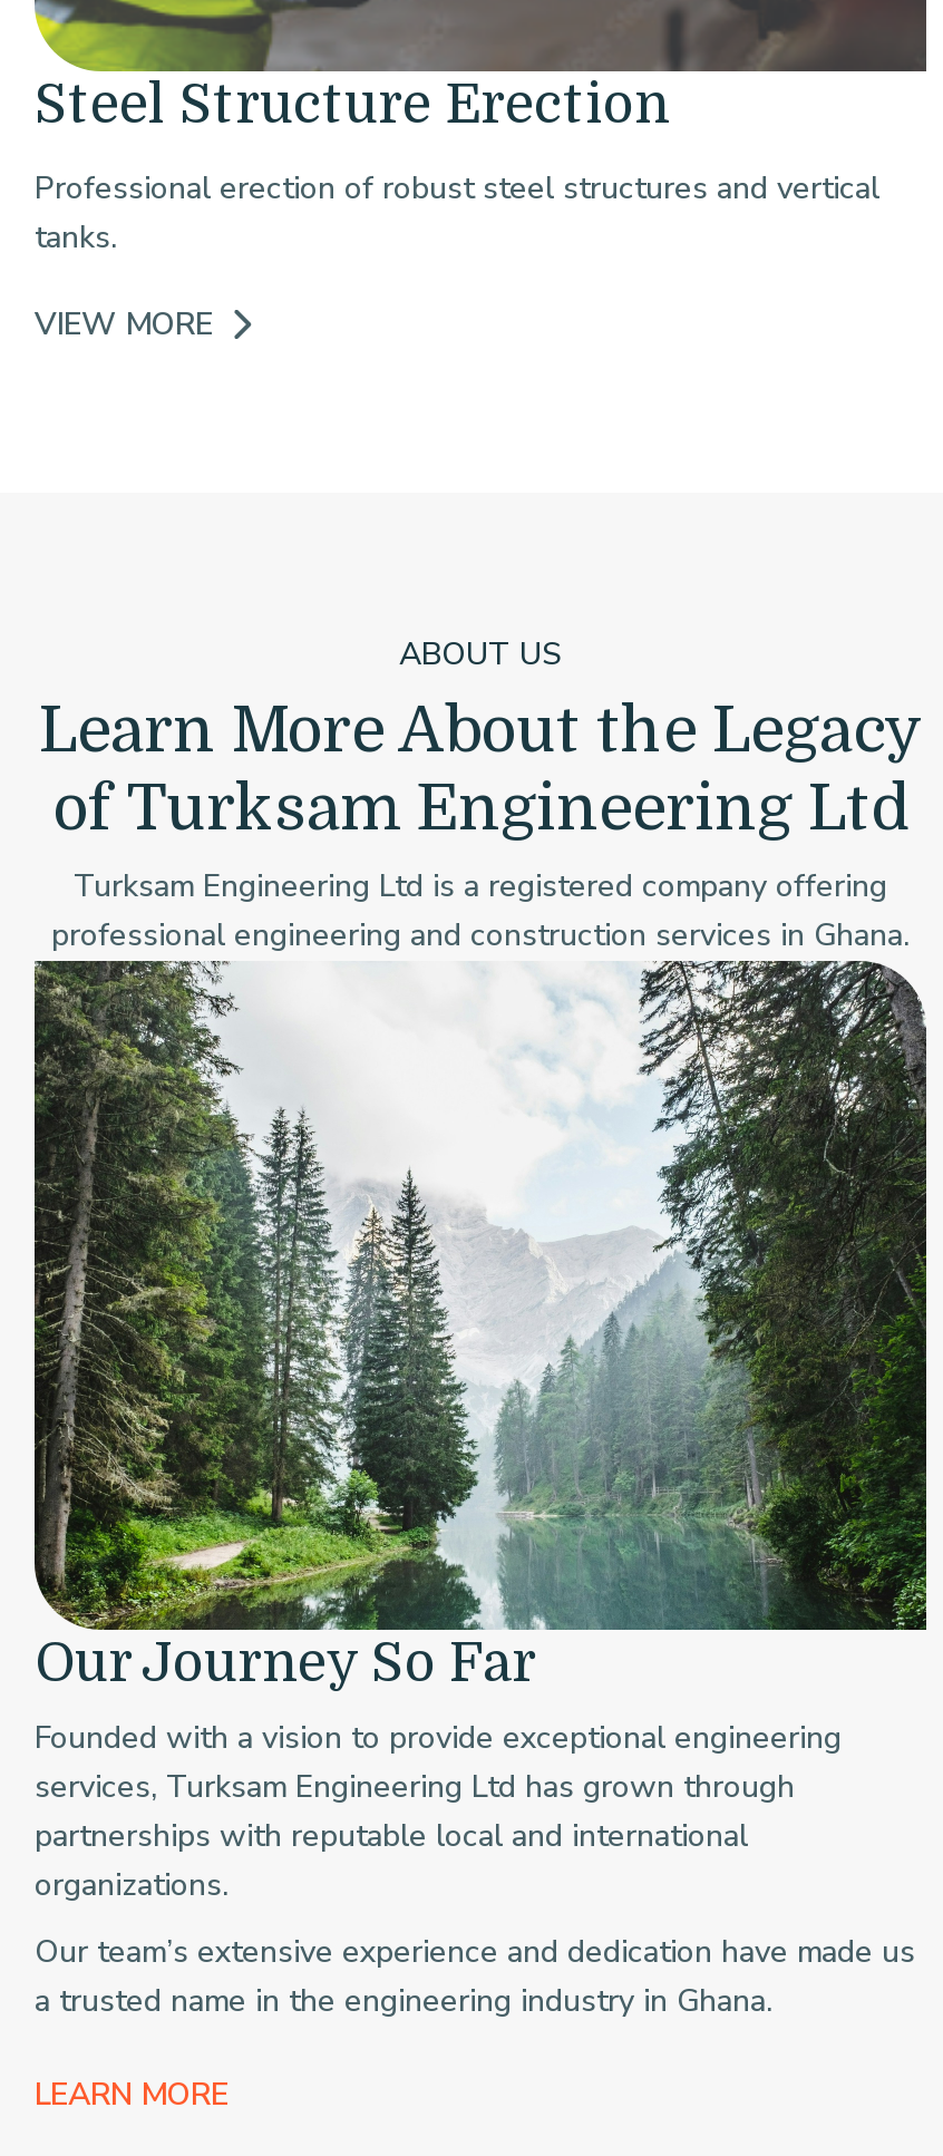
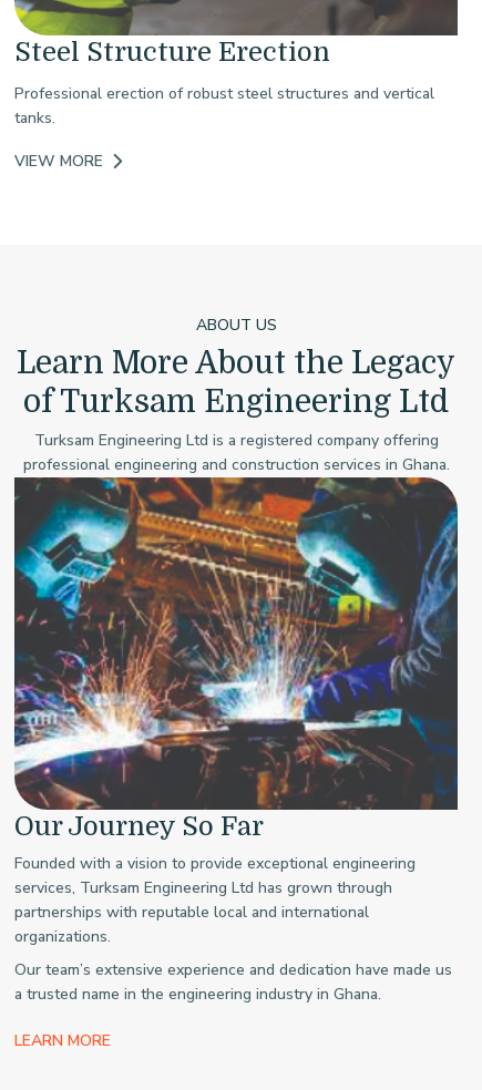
[32,961,929,1630] [image] -> [13,477,459,810] [image]

